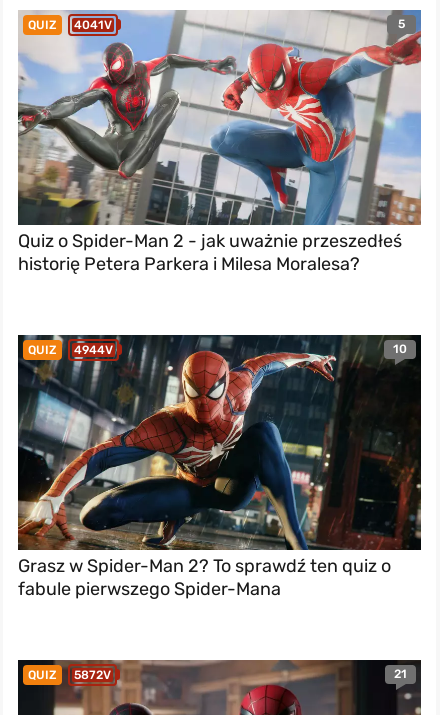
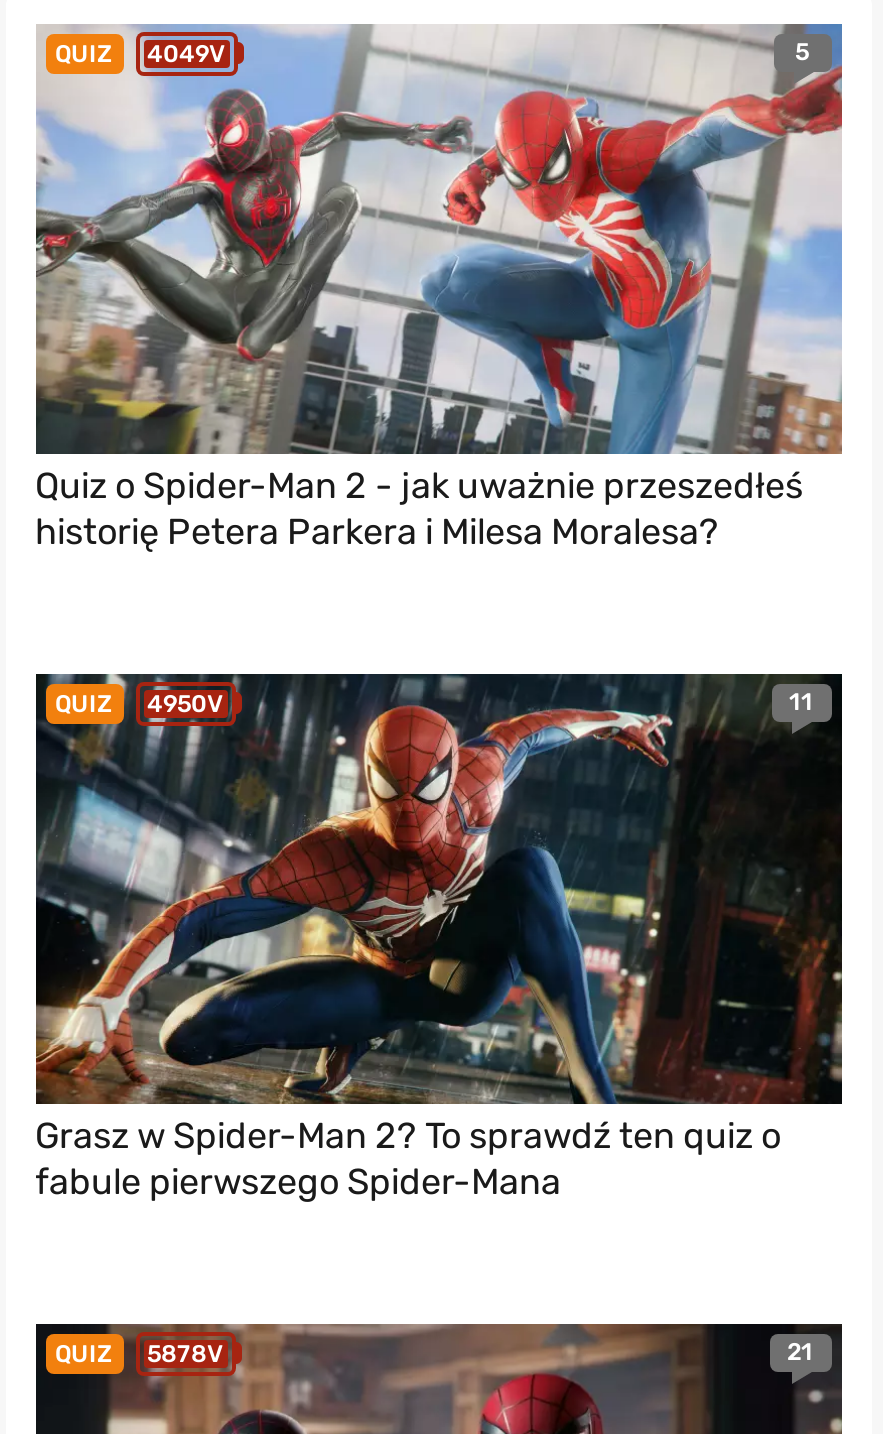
[27,18,111,32] QUIZ 4041V -> [55,40,225,68] QUIZ 4049V
[73,342,406,357] 4944V | 10 -> [147,689,813,718] 4950V | 11
[27,668,110,682] QUIZ 5872V -> [55,1339,223,1367] QUIZ 5878V

